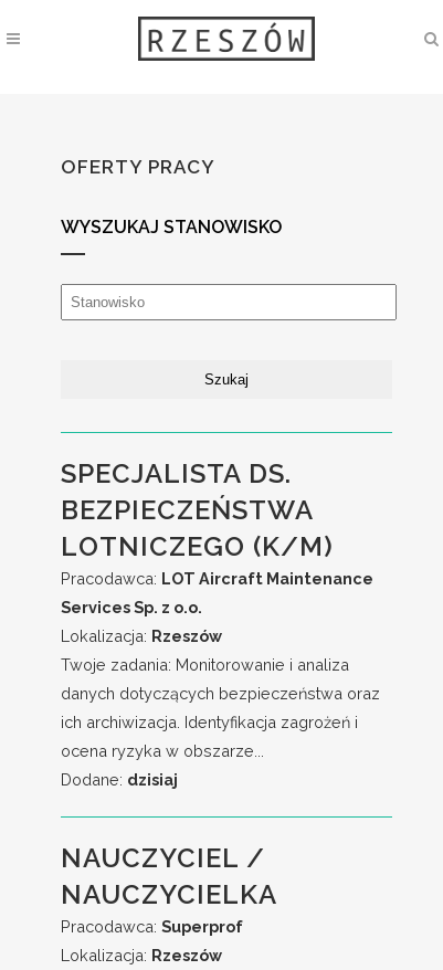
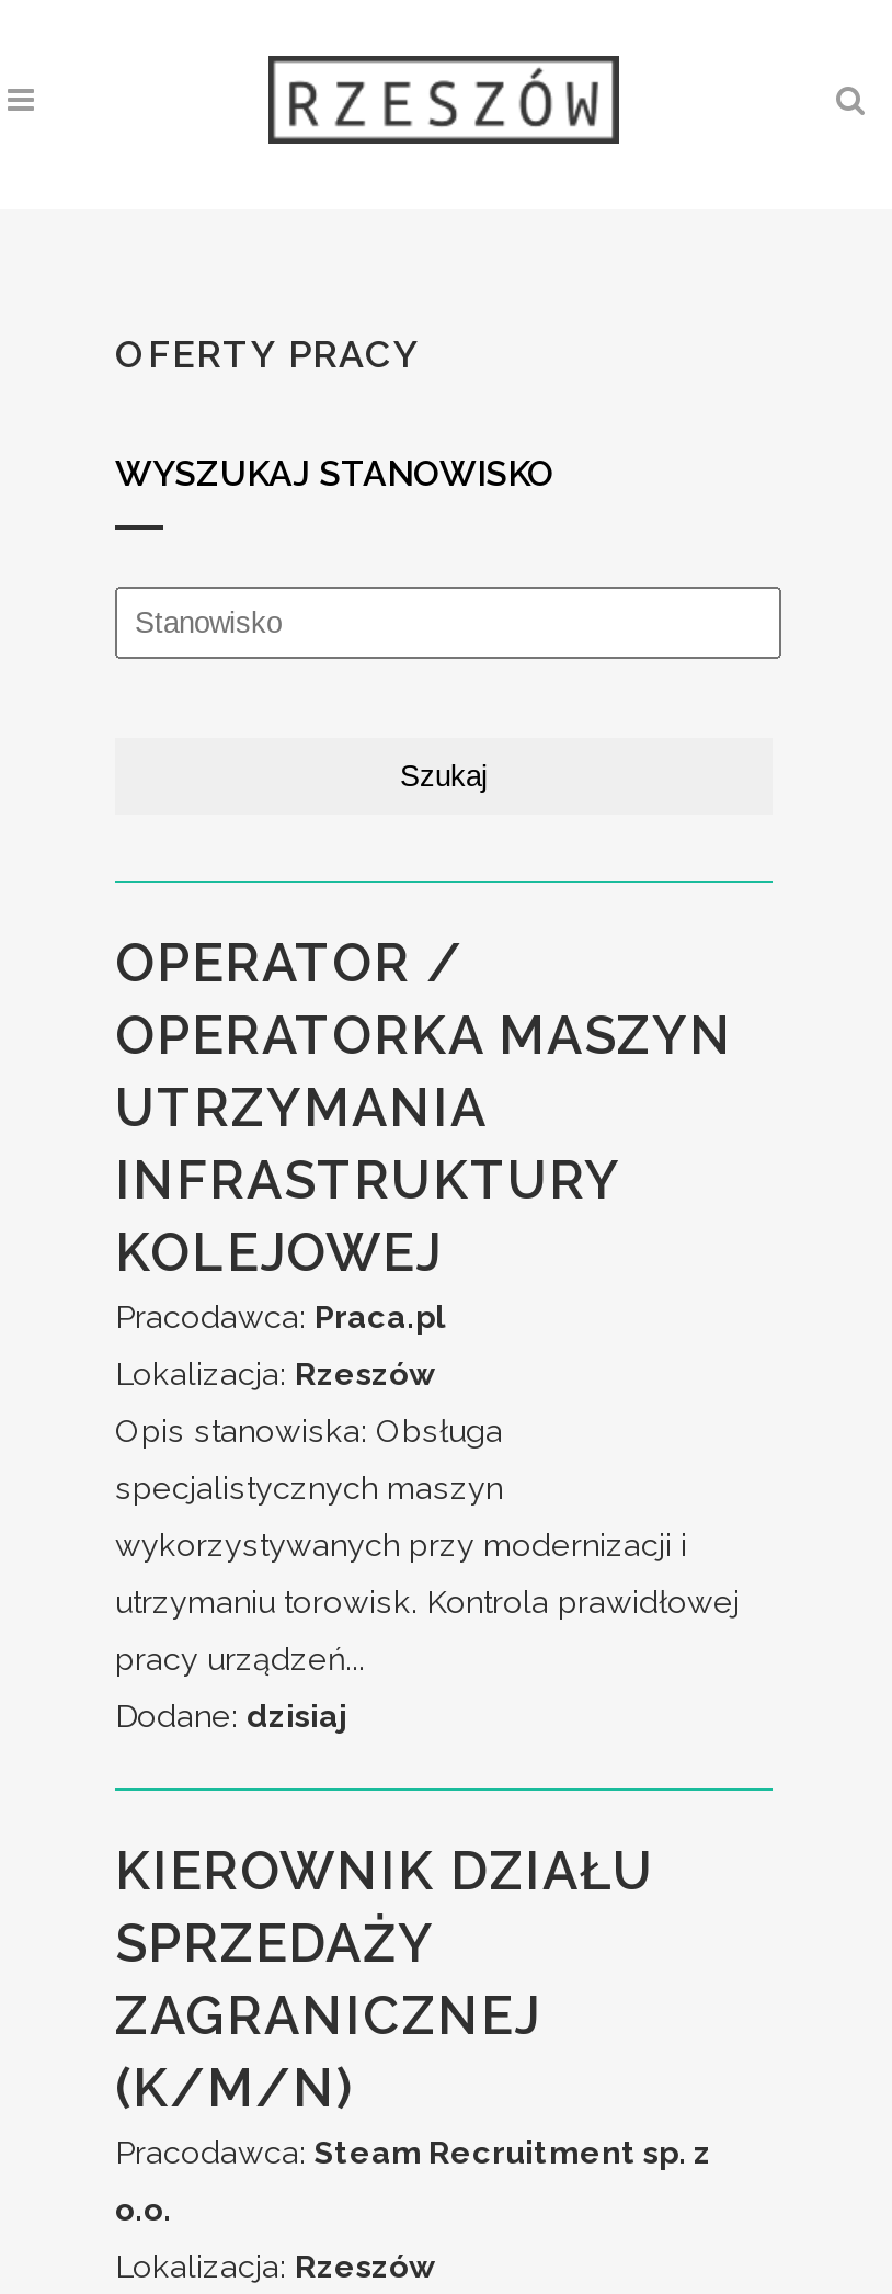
[61,457,373,616] SPECJALISTA DS. | BEZPIECZEŃSTWA | LOTNICZEGO (K/M) | Pracodawca: LOT Aircraft Maintenance | Services Sp. z o.o. -> [115,931,733,1335] OPERATOR / | OPERATORKA MASZYN | UTRZYMANIA | INFRASTRUKTURY | KOLEJOWEJ | Pracodawca: Praca.pl
[61,655,380,760] Twoje zadania: Monitorowanie i analiza | danych dotyczących bezpieczeństwa oraz | ich archiwizacja. Identyfikacja zagrożeń i | ocena ryzyka w obszarze... -> [115,1411,740,1677] Opis stanowiska: Obsługa | specjalistycznych maszyn | wykorzystywanych przy modernizacji i | utrzymaniu torowisk. Kontrola prawidłowej | pracy urządzeń...
[61,842,277,936] NAUCZYCIEL / | NAUCZYCIELKA | Pracodawca: Superprof -> [115,1839,711,2227] KIEROWNIK DZIAŁU | SPRZEDAŻY | ZAGRANICZNEJ | (K/M/N) | Pracodawca: Steam Recruitment sp. z | o.o.

